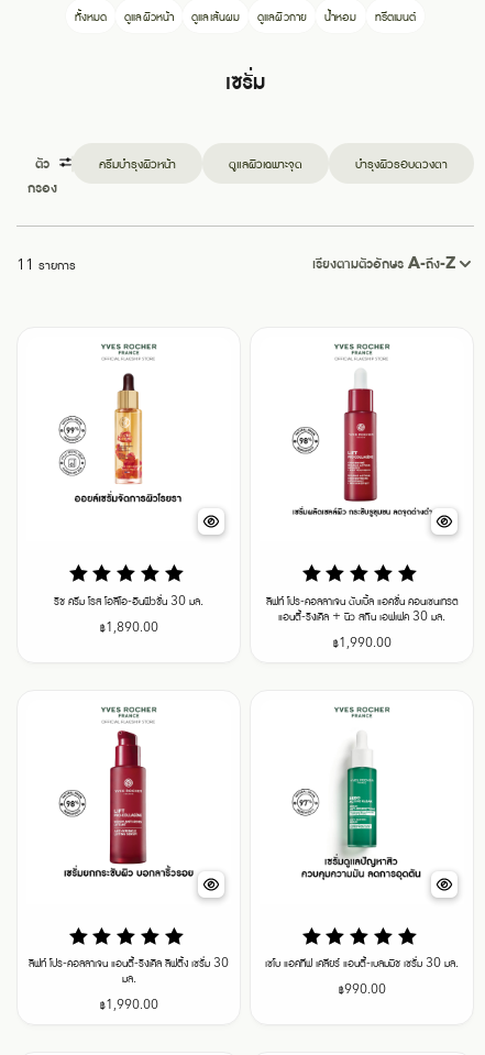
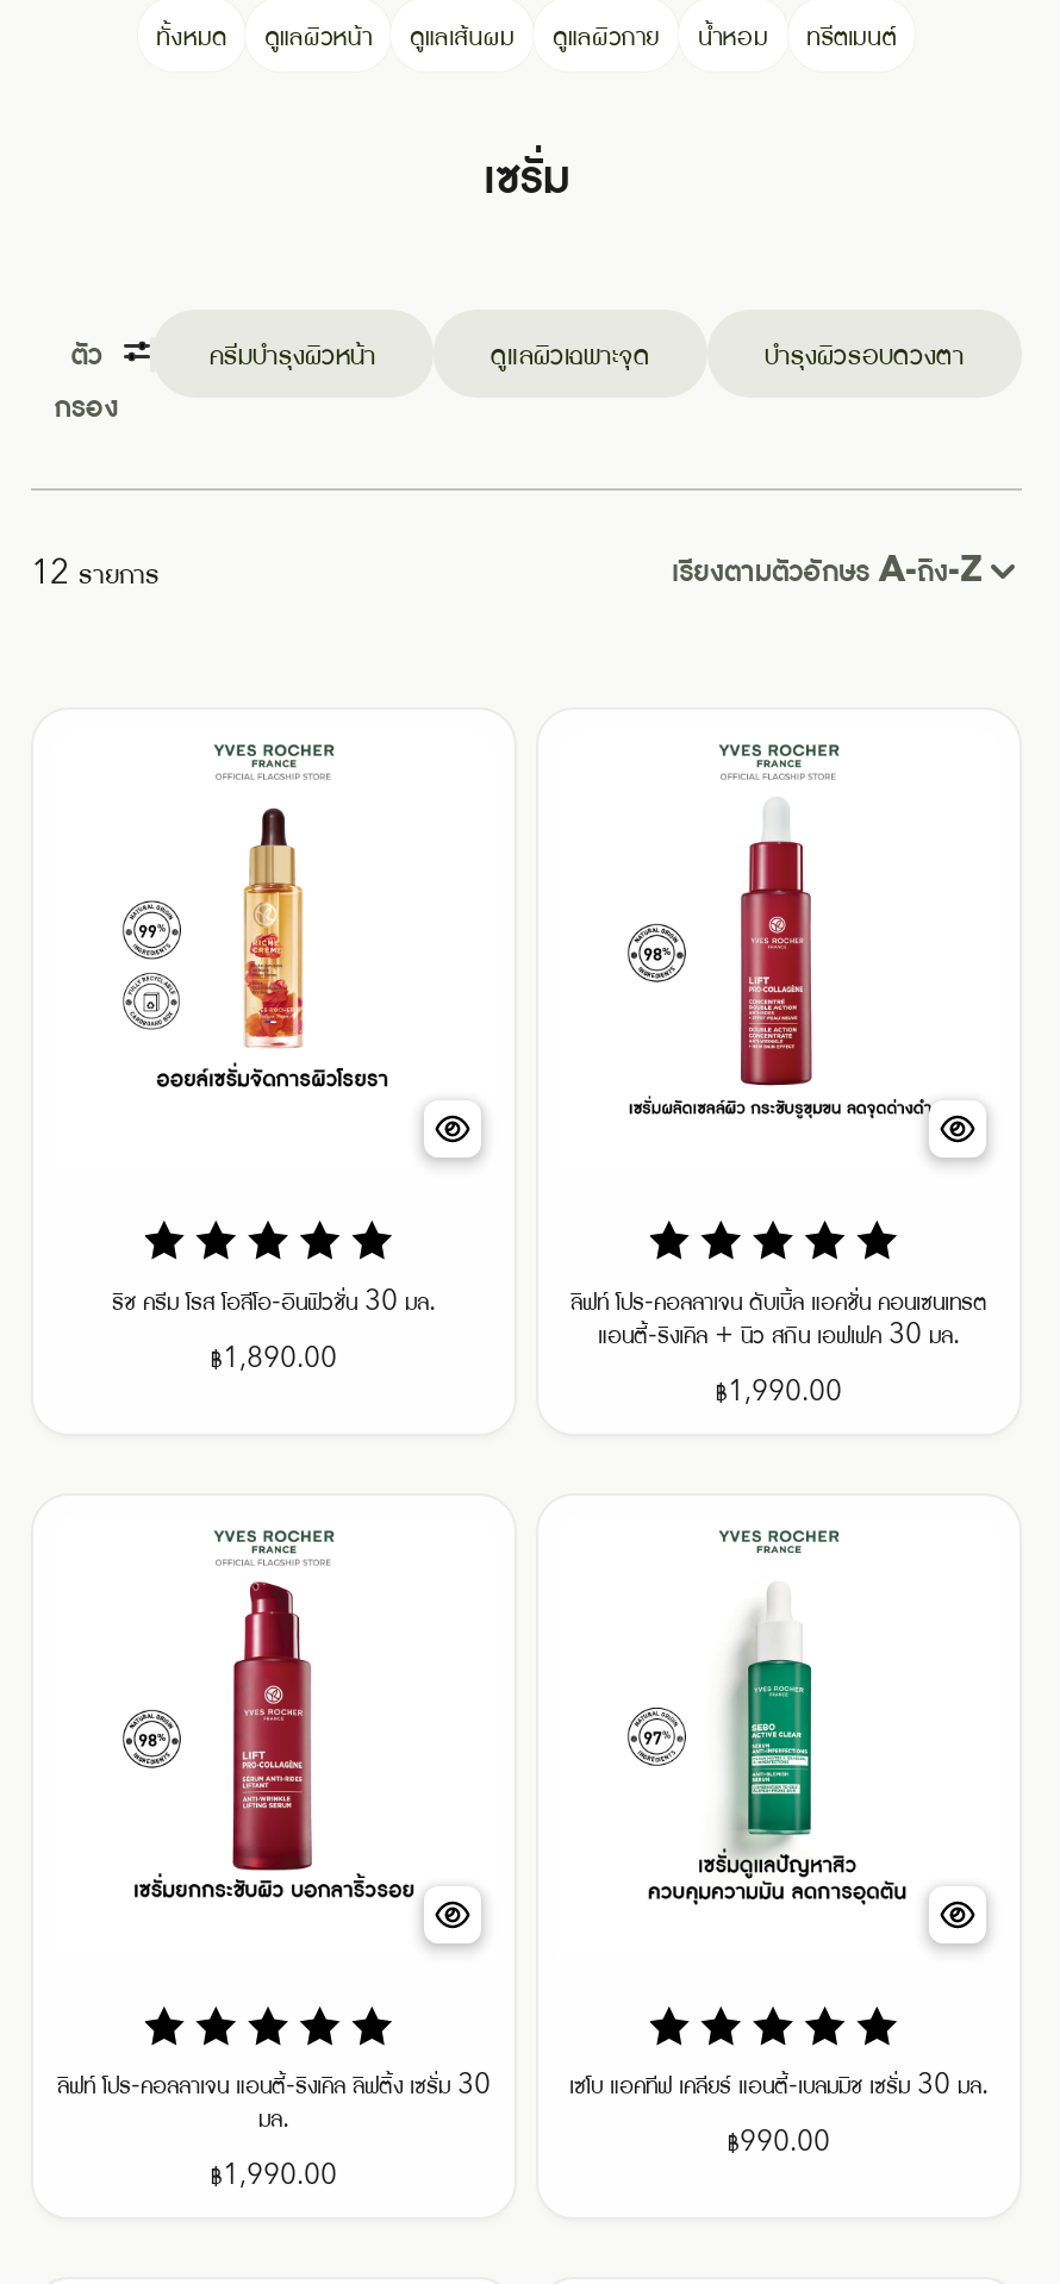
[16,251,76,277] 11 รายการ -> [31,544,160,599] 12 รายการ

